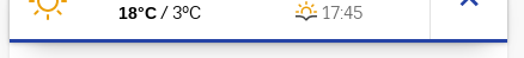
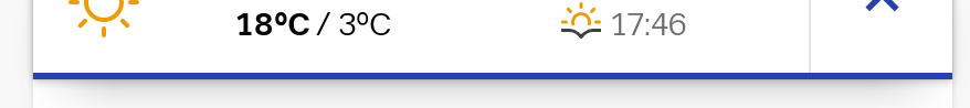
[321,4,363,22] 17:45 -> [609,7,686,42] 17:46

